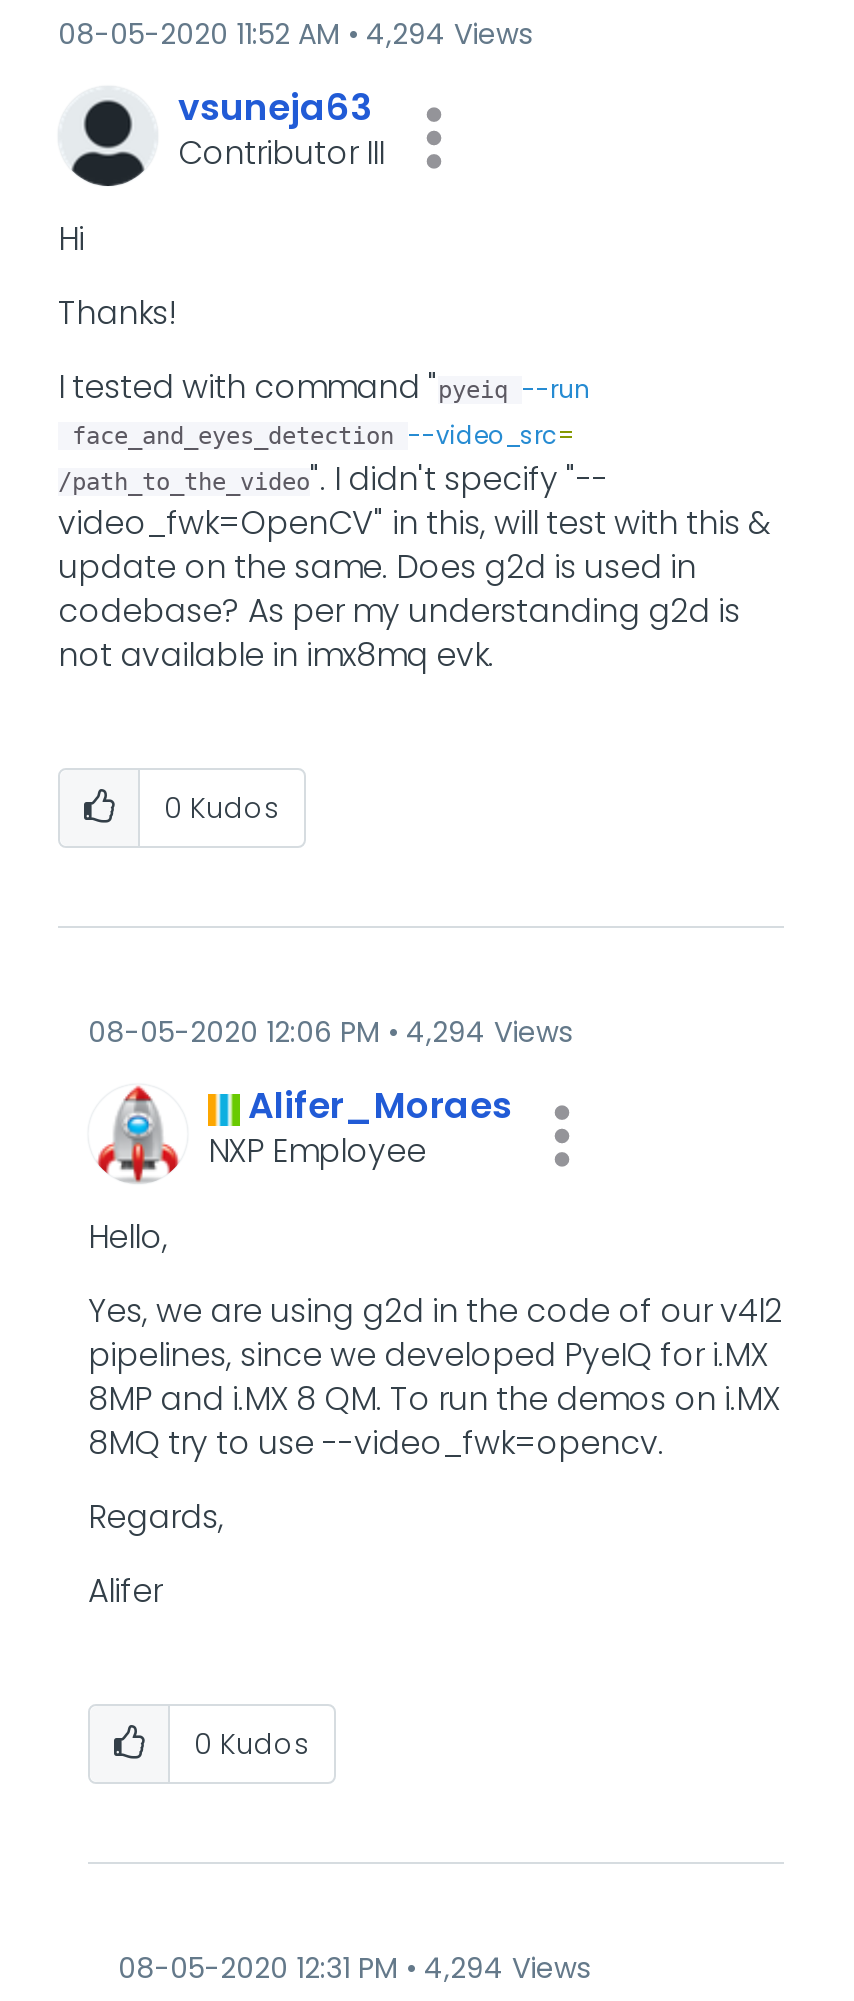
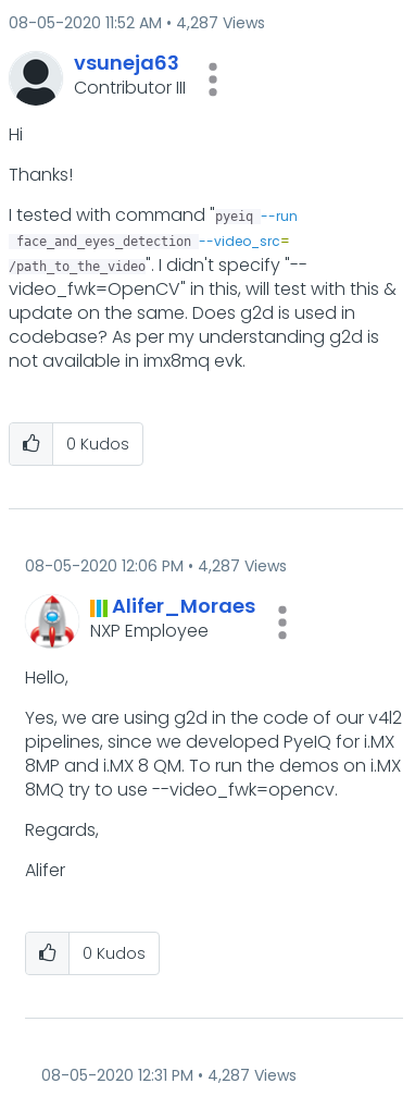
[58,14,532,54] 08-05-2020 11:52 AM 4,294 Views -> [9,12,265,34] 08-05-2020 11:52 AM 4,287 Views
[88,1012,572,1052] 08-05-2020 12:06 PM 4,294 Views -> [25,555,287,577] 08-05-2020 12:06 PM 4,287 Views
[118,1948,590,1988] 08-05-2020 12:31 PM 4,294 Views -> [41,1064,297,1086] 08-05-2020 12:31 PM 4,287 Views

